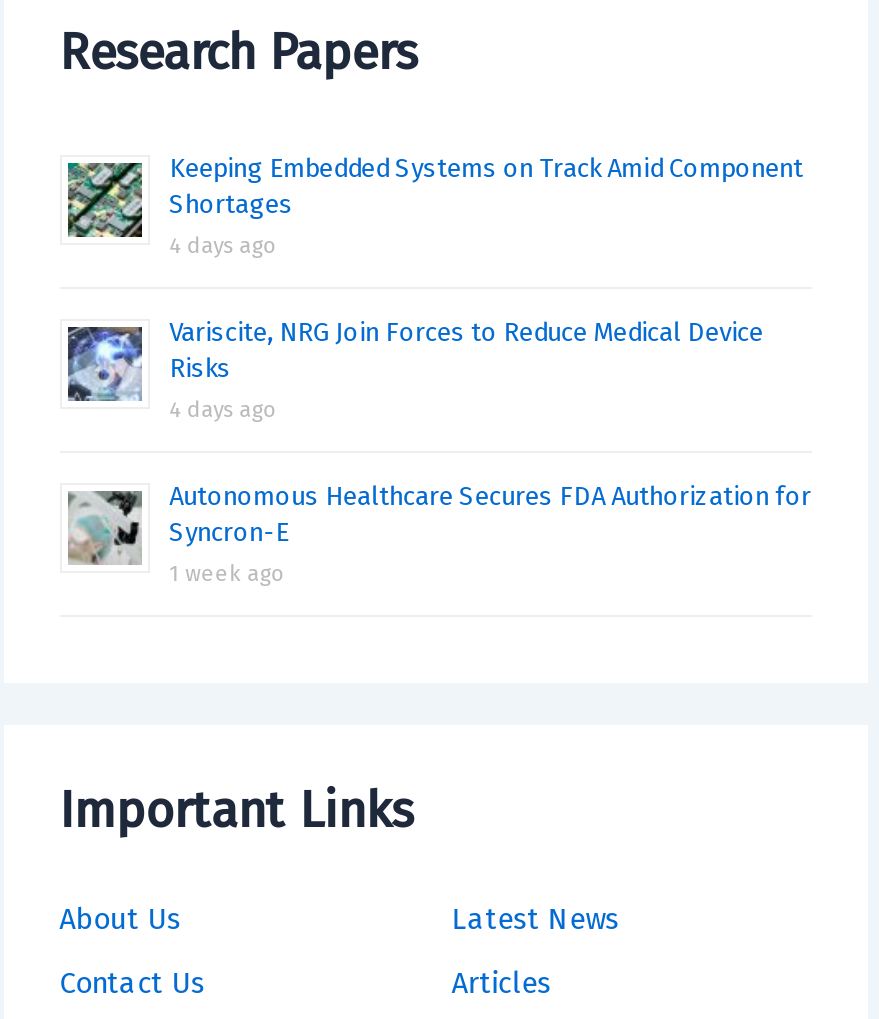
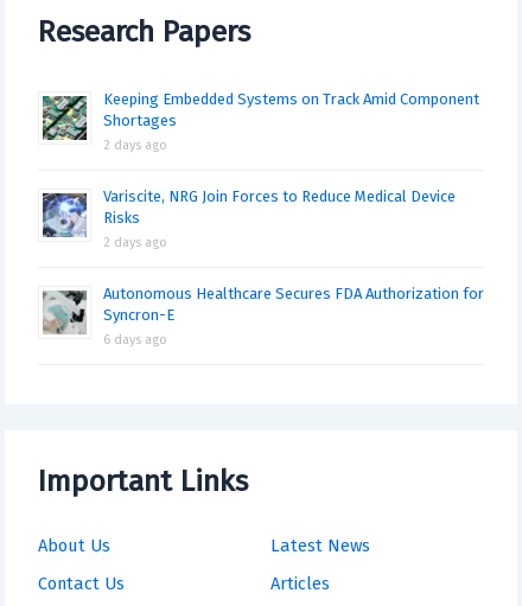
[169,232,277,258] 4 days ago -> [103,138,167,154] 2 days ago
[169,396,277,422] 4 days ago -> [103,235,167,251] 2 days ago
[169,560,285,586] 1 week ago -> [103,333,167,348] 6 days ago

